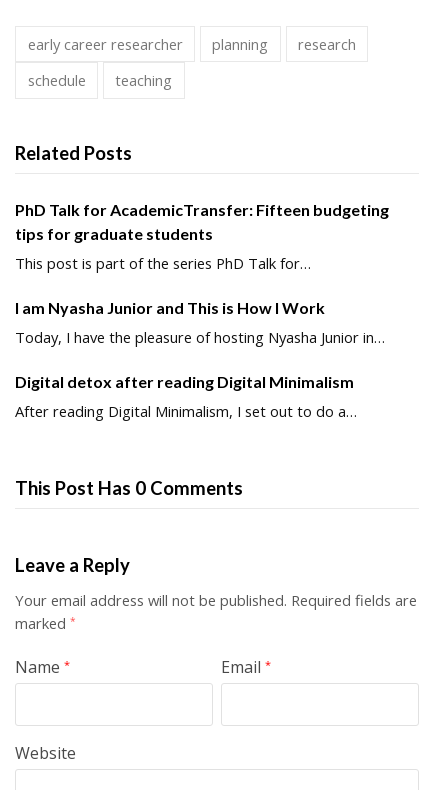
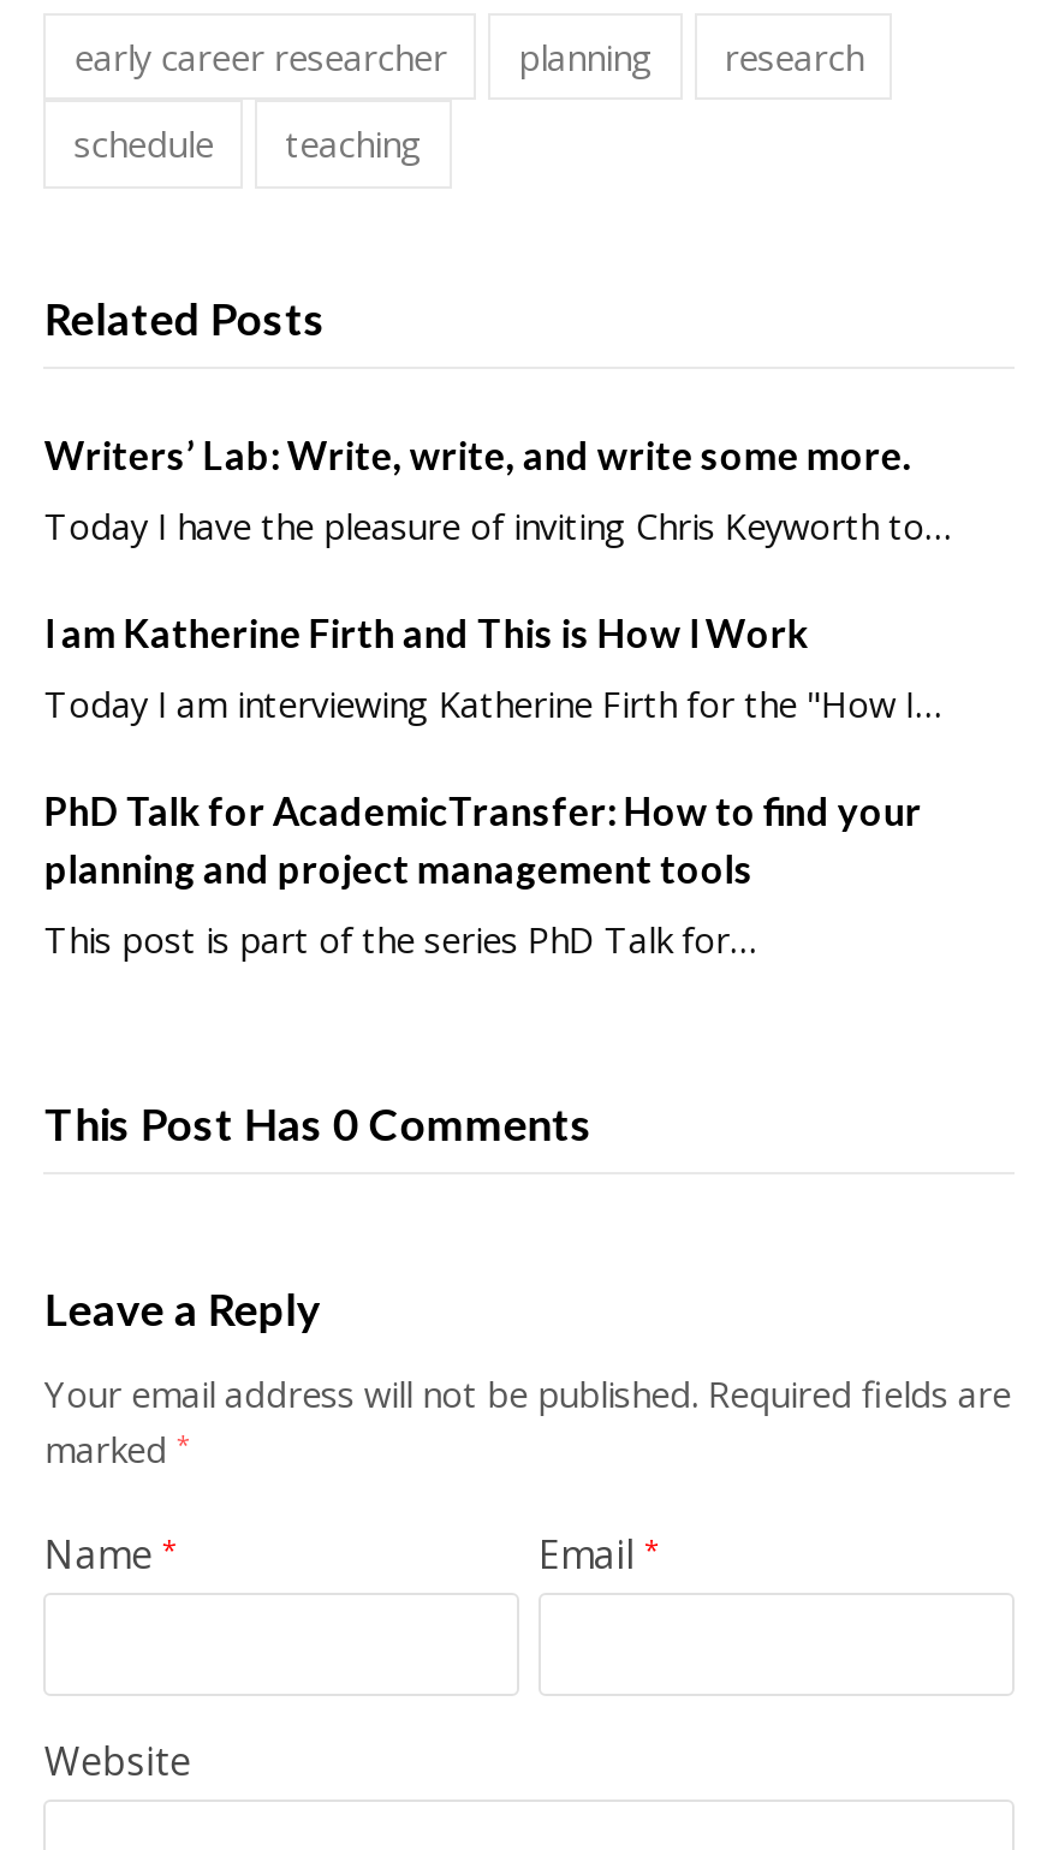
[15,200,389,243] PhD Talk for AcademicTransfer: Fifteen budgeting | tips for graduate students -> [44,432,951,891] Writers’ Lab: Write, write, and write some more. | Today I have the pleasure of inviting Chris Keyworth to… | I am Katherine Firth and This is How I Work | Today I am interviewing Katherine Firth for the "How I… | PhD Talk for AcademicTransfer: How to find your | planning and project management tools
moved [15,253,311,273] -> [44,916,756,964]: This post is part of the series PhD Talk for…
[15,298,385,421] I am Nyasha Junior and This is How I Work | Today, I have the pleasure of hosting Nyasha Junior in… | Digital detox after reading Digital Minimalism | After reading Digital Minimalism, I set out to do a… -> none

